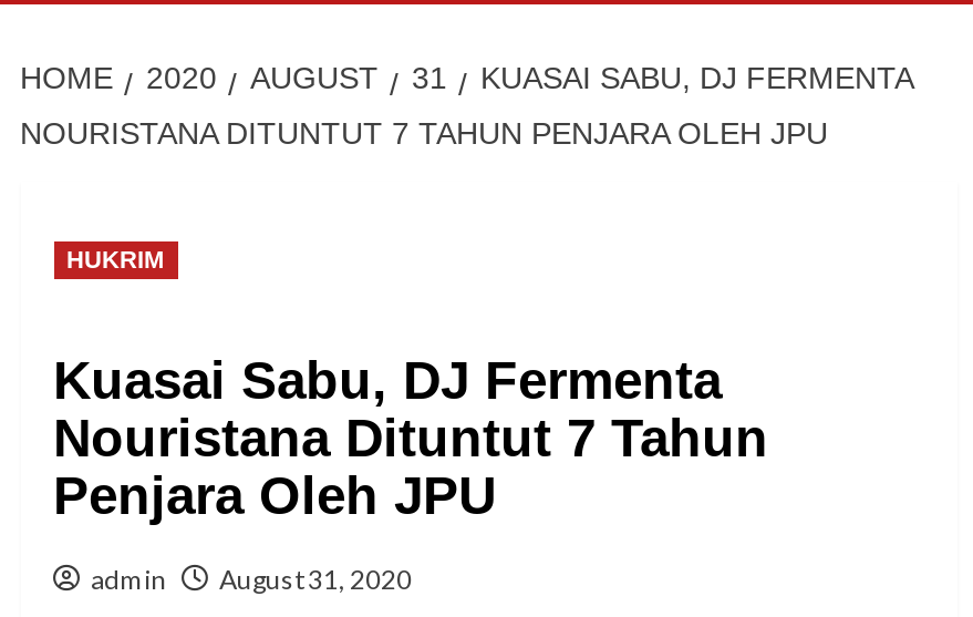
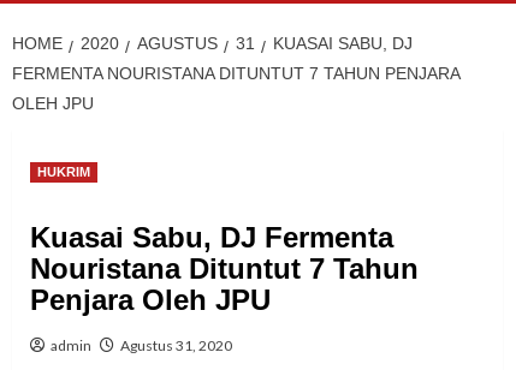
[250,60,379,95] AUGUST -> [137,34,218,53] AGUSTUS
[91,563,412,596] admin August 31, 2020 -> [51,336,232,354] admin Agustus 31, 2020

